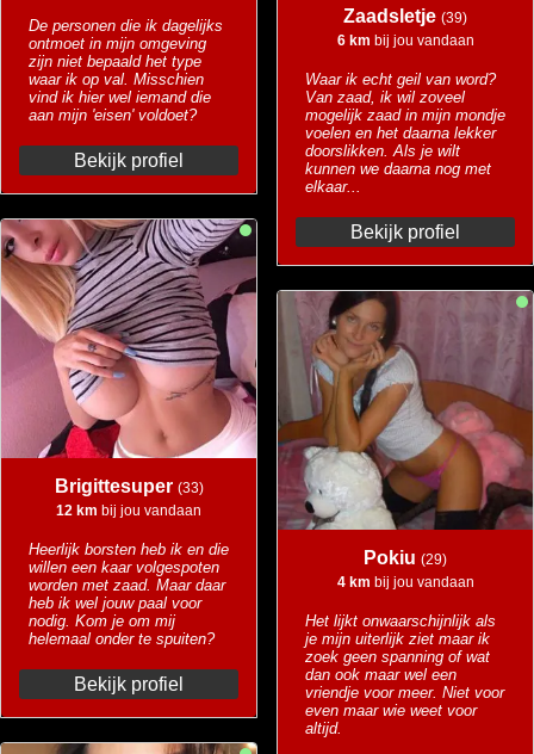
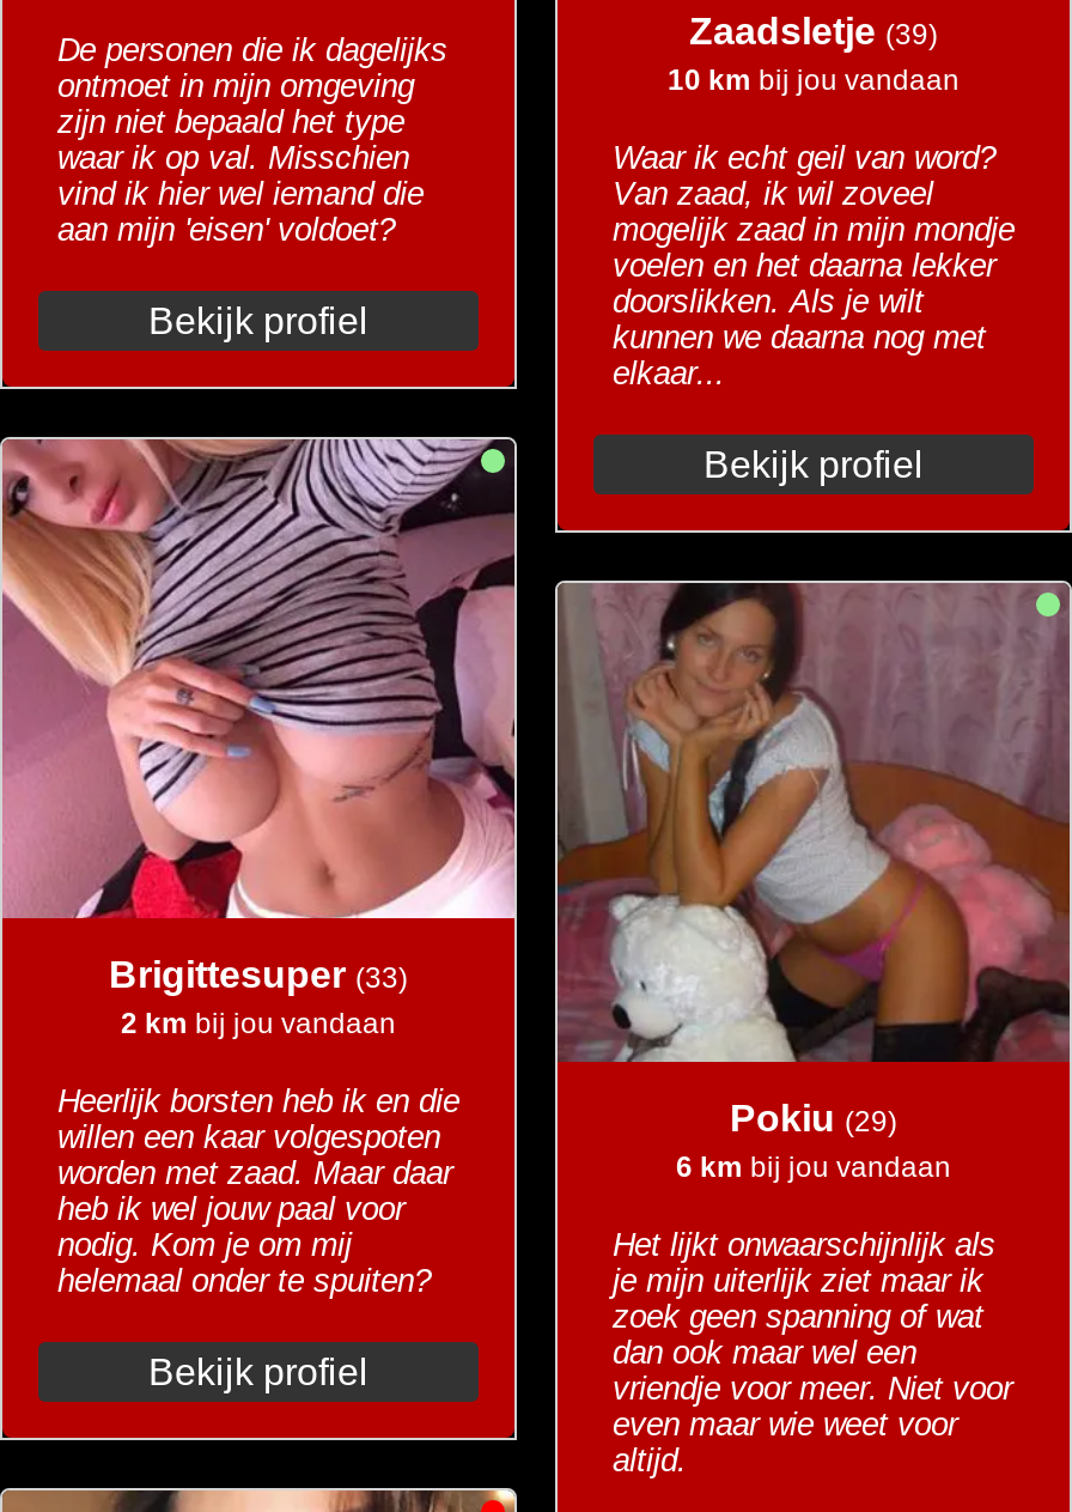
none -> [668,64,960,98] 10 km bij jou vandaan
moved [337,33,474,49] -> [676,1151,951,1185]: 6 km bij jou vandaan
[56,503,201,519] 12 km bij jou vandaan -> [121,1008,396,1041] 2 km bij jou vandaan
[337,574,474,591] 4 km bij jou vandaan -> none

